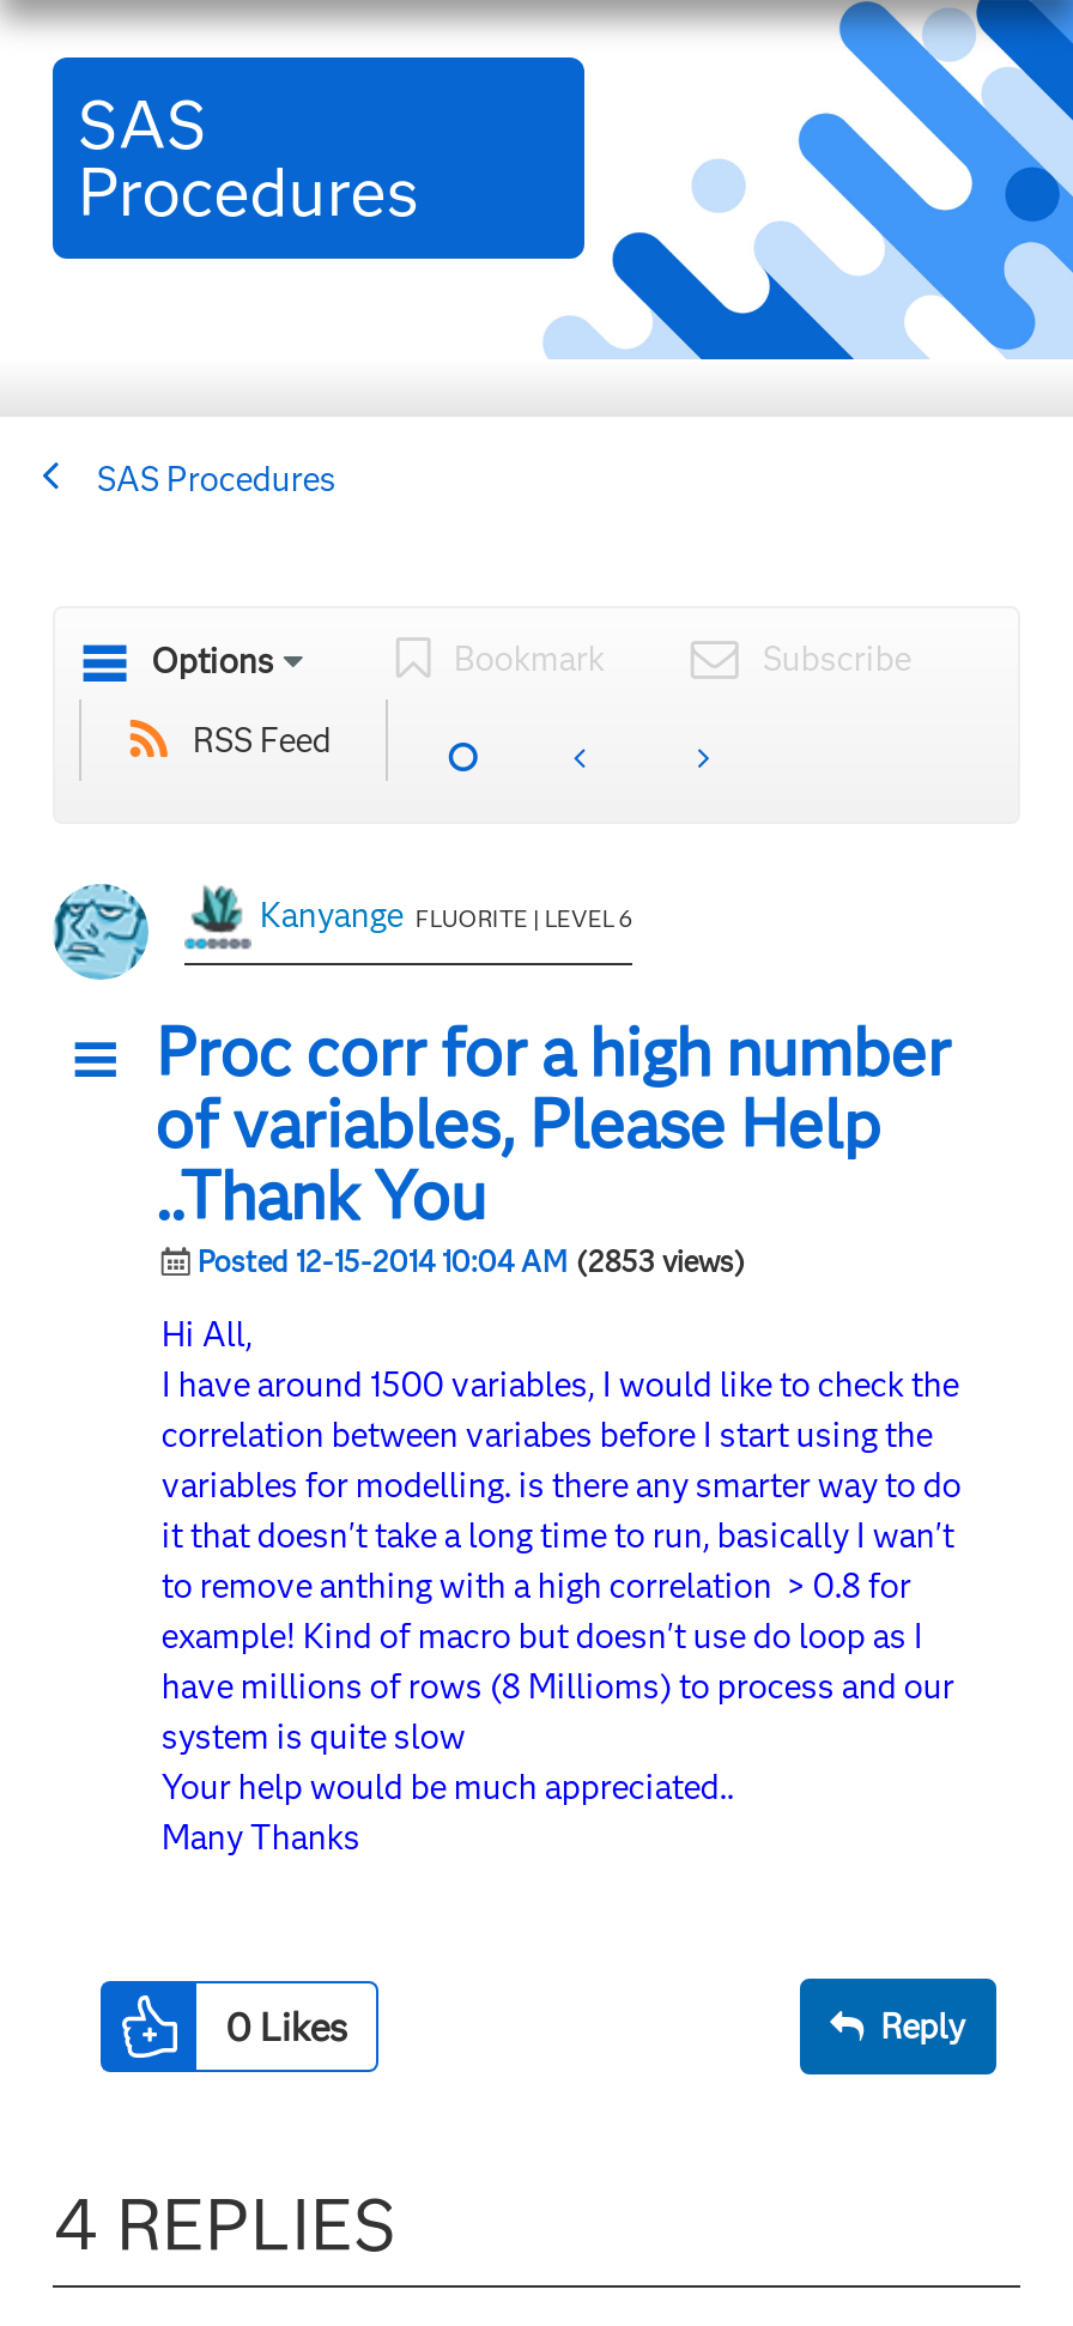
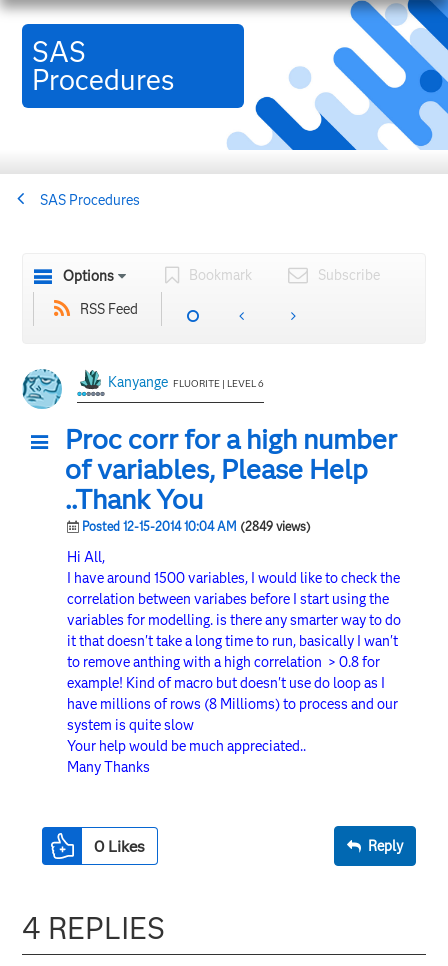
[197,1242,746,1278] Posted 12-15-2014 10:04 AM (2853 views) -> [82,518,311,533] Posted 12-15-2014 10:04 AM (2849 views)

